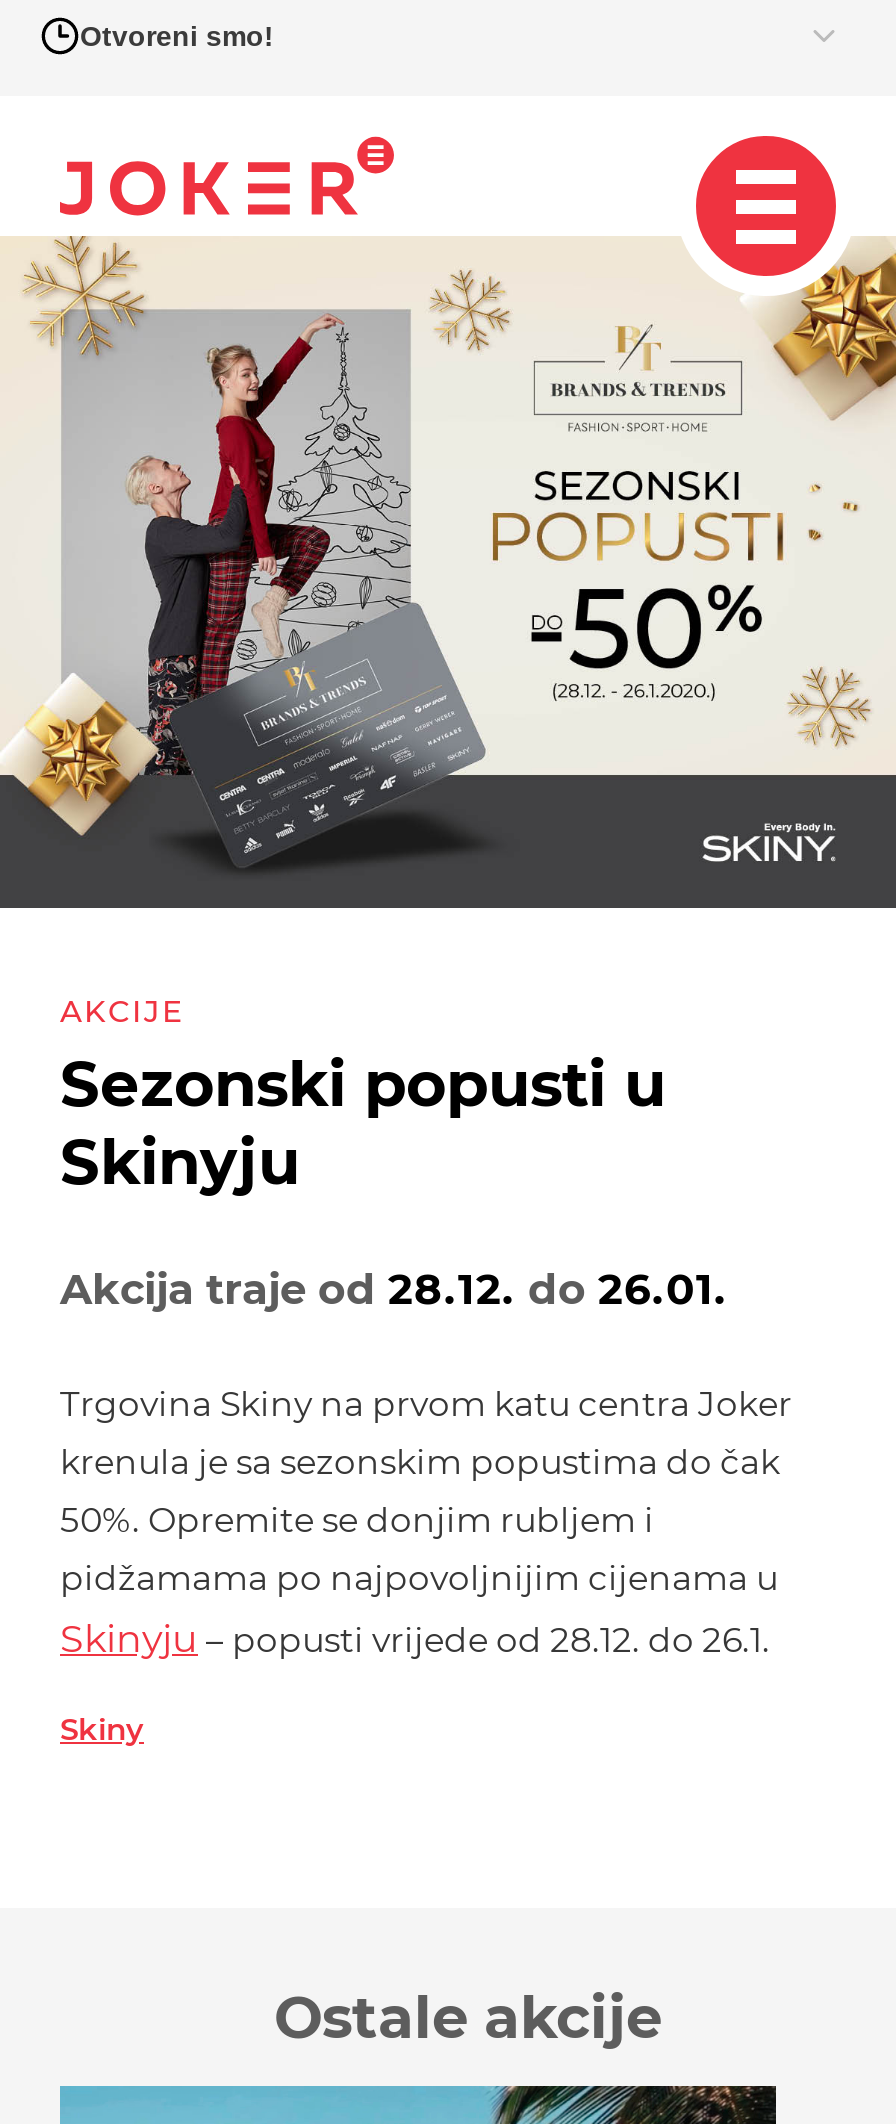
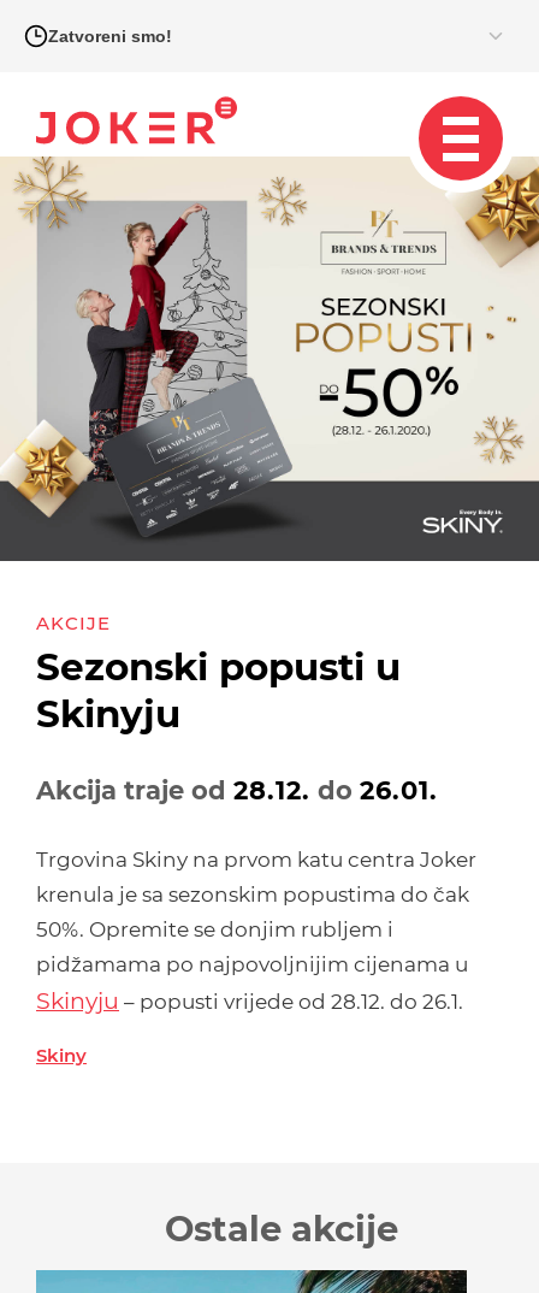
[80,19,274,51] Otvoreni smo! -> [48,26,172,45] Zatvoreni smo!

